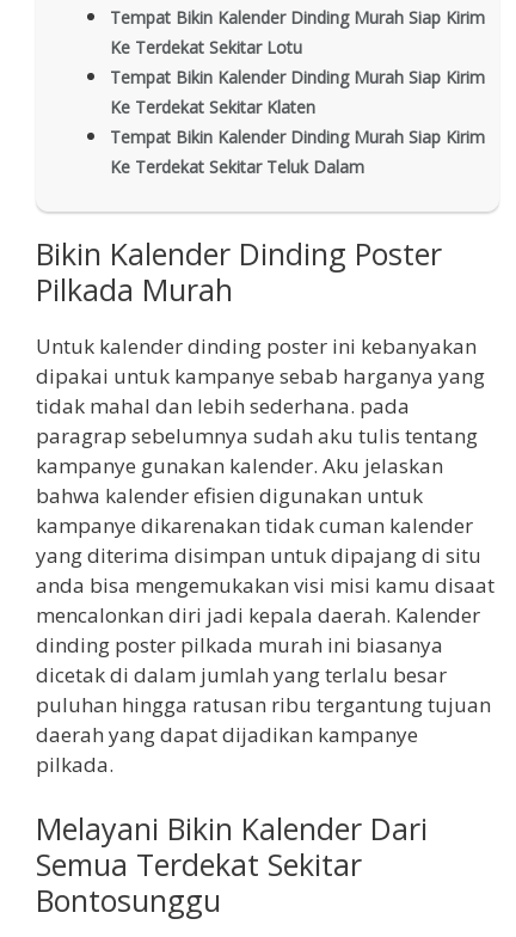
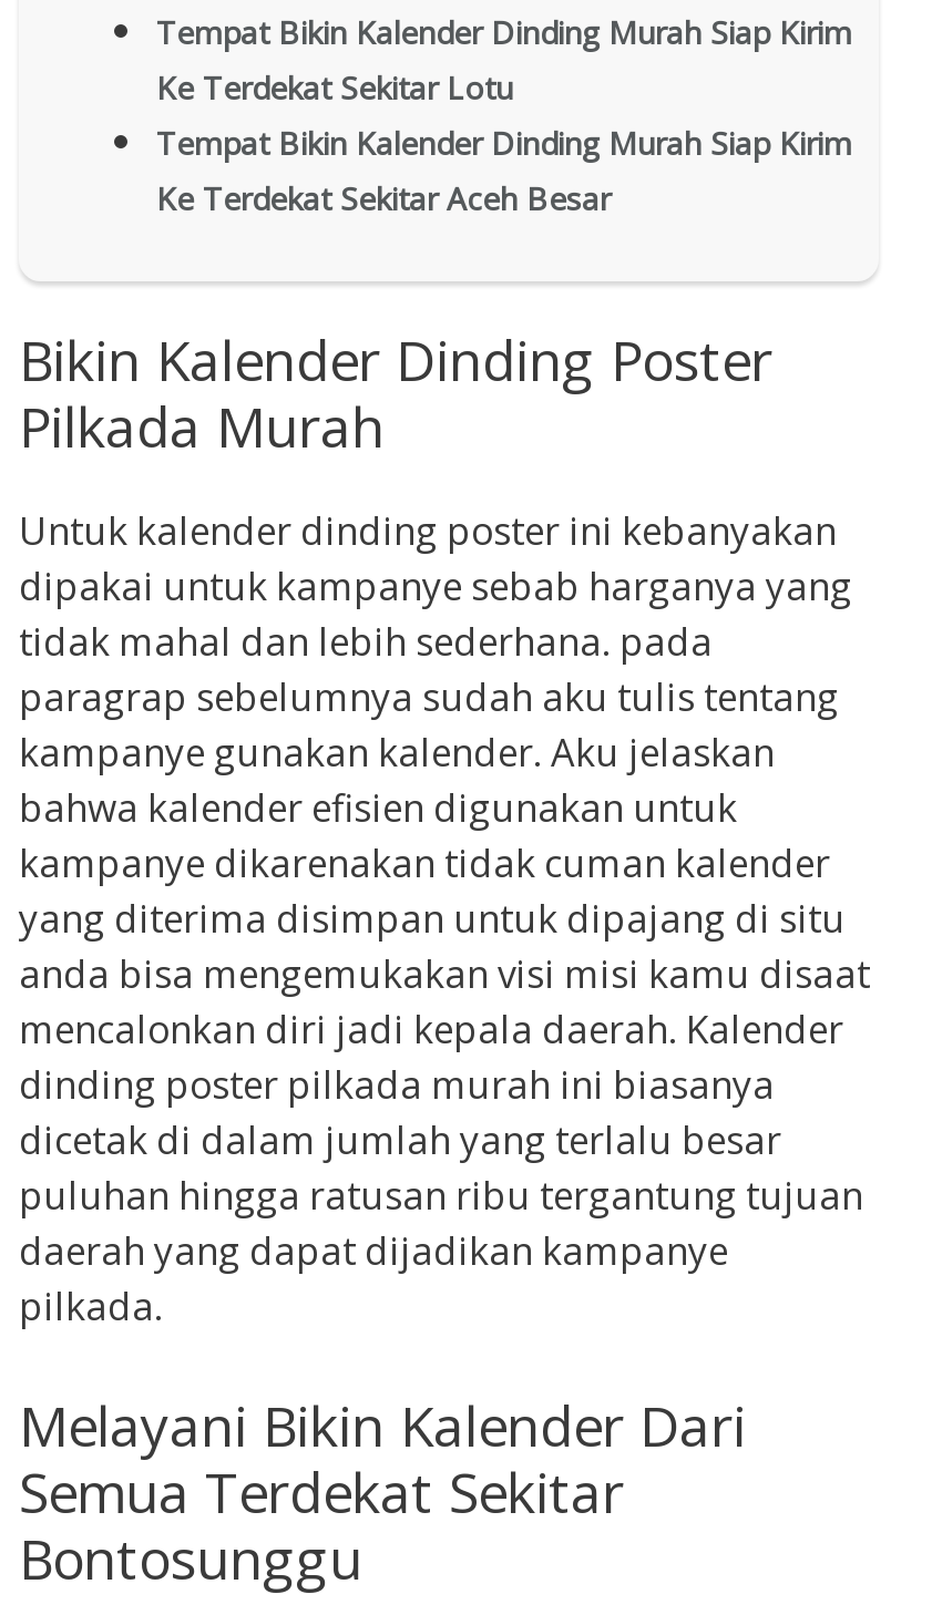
[110,95,485,178] Ke Terdekat Sekitar Klaten | Tempat Bikin Kalender Dinding Murah Siap Kirim | Ke Terdekat Sekitar Teluk Dalam -> [156,176,611,218] Ke Terdekat Sekitar Aceh Besar

